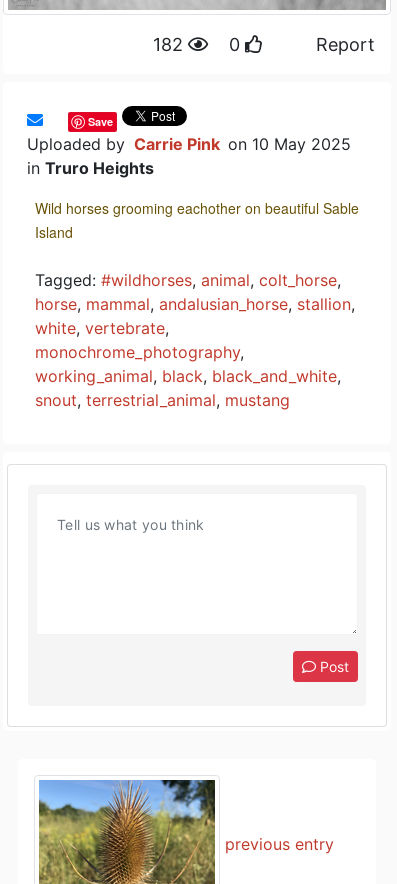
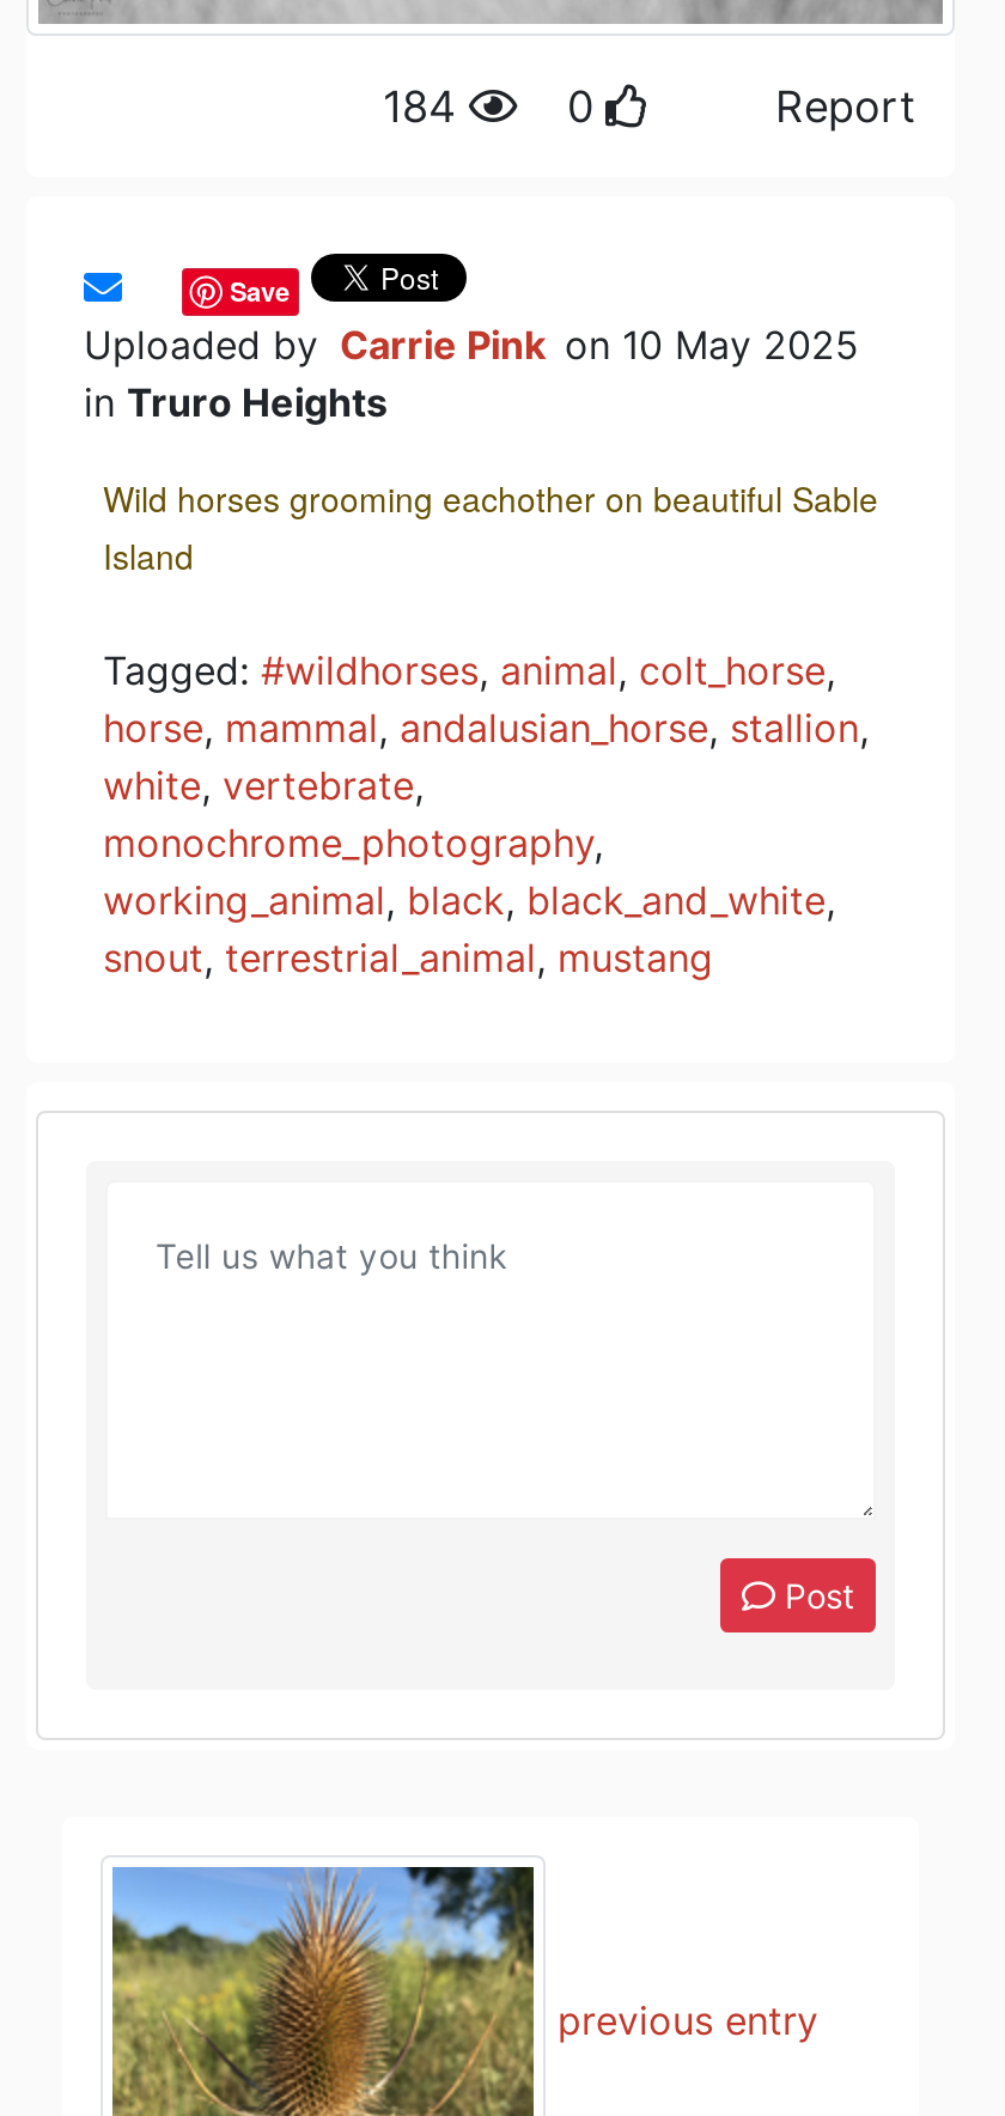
[148,34,245,55] 182 0 -> [371,81,605,132] 184 0

